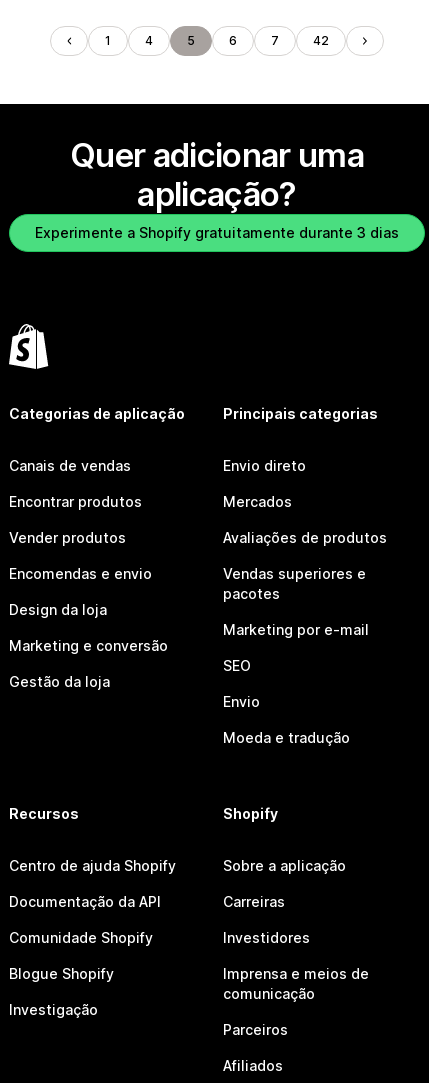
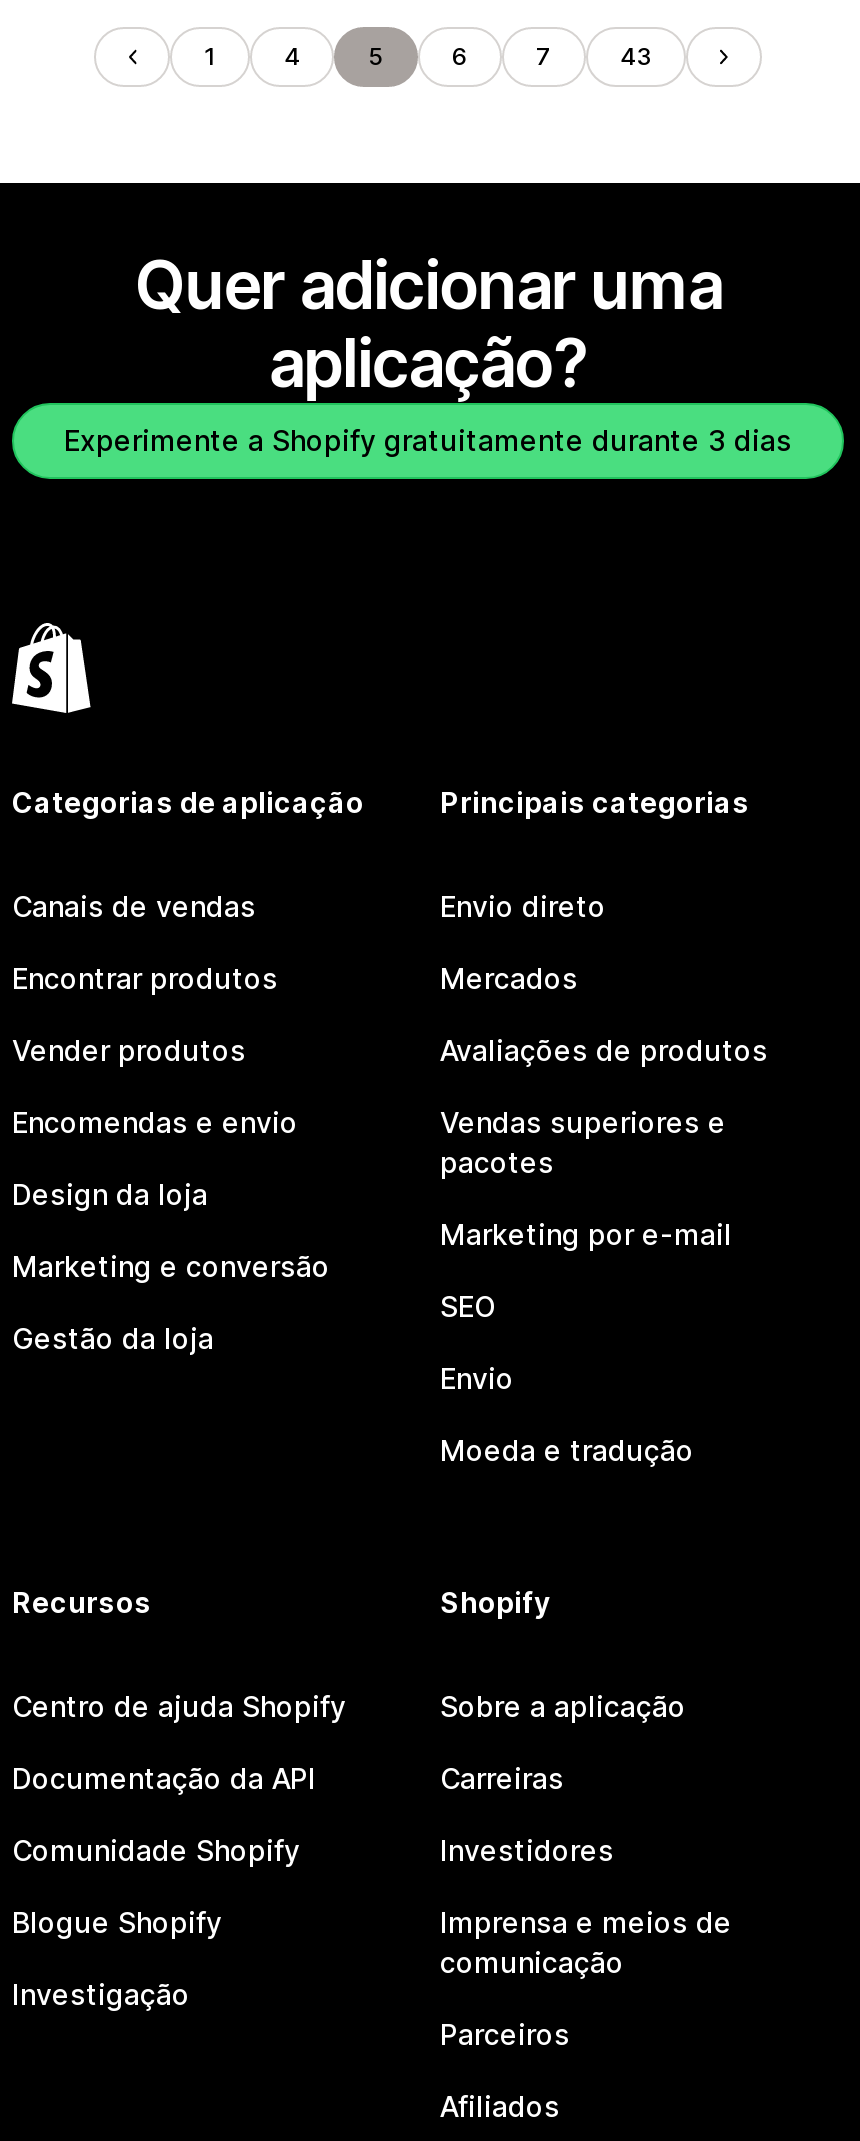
[313,33,329,48] 42 -> [620,41,652,71] 43

